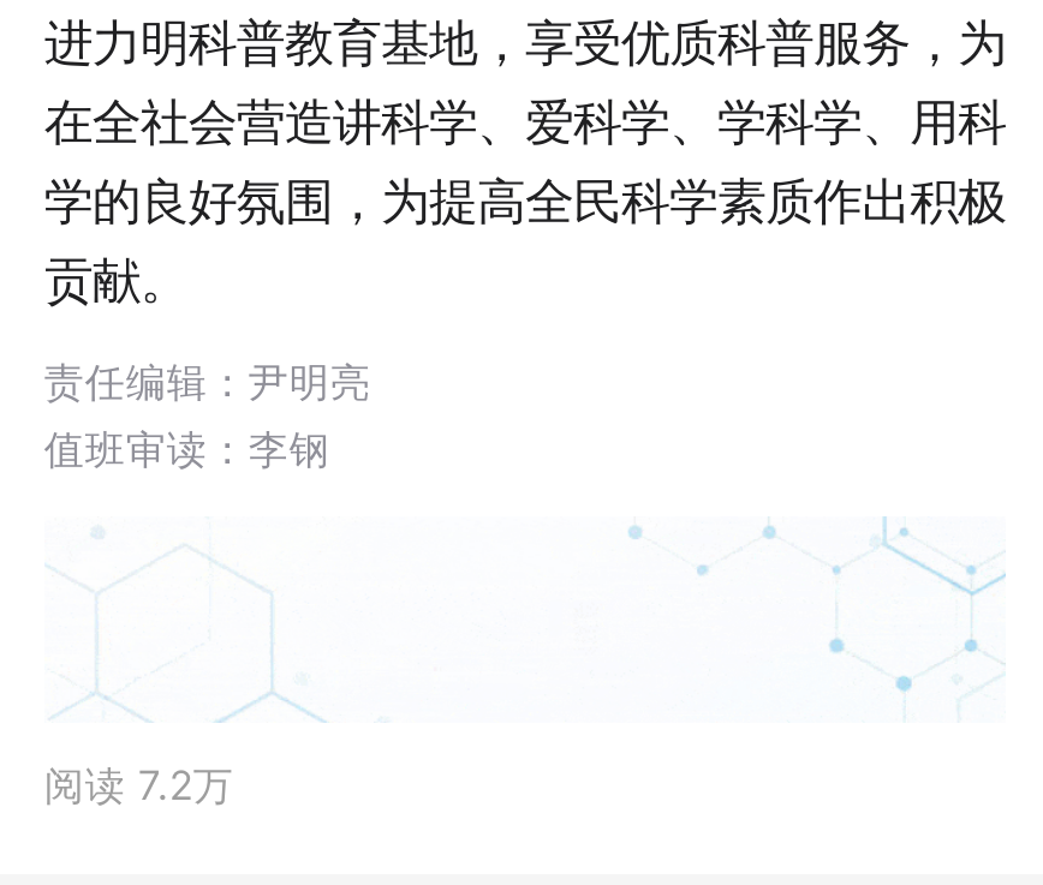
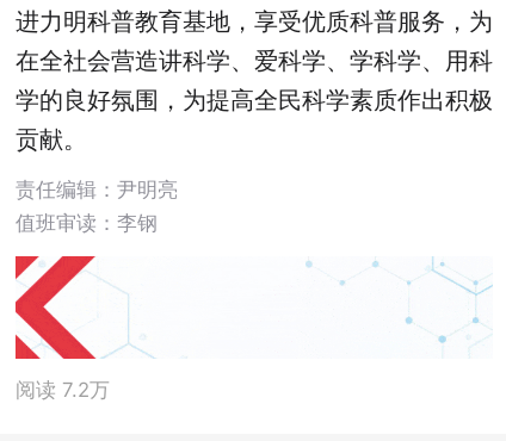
none -> [14,255,97,360] [image]

